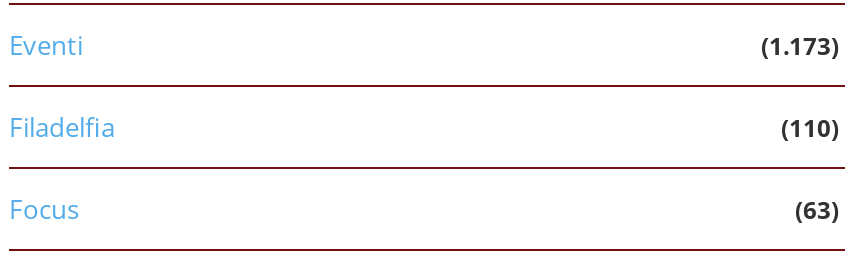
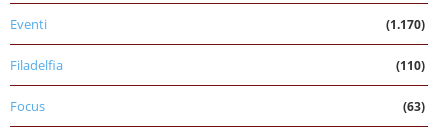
[761,30,839,64] (1.173) -> [386,16,425,33] (1.170)

